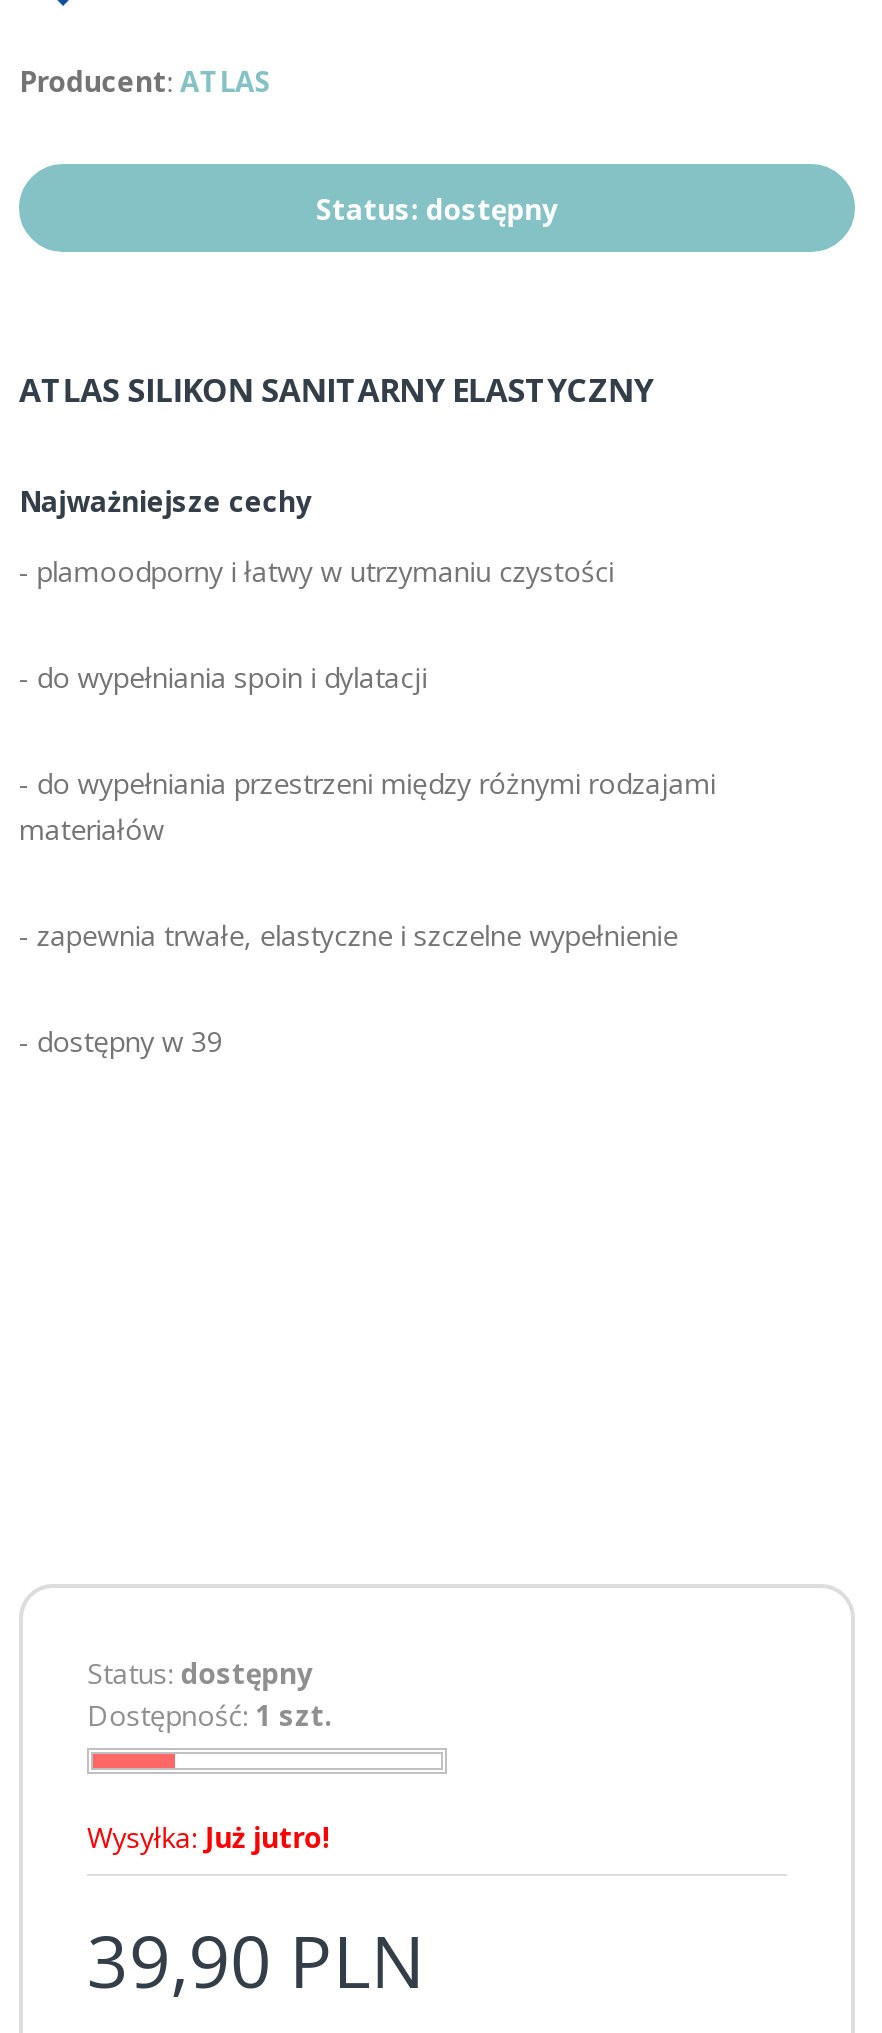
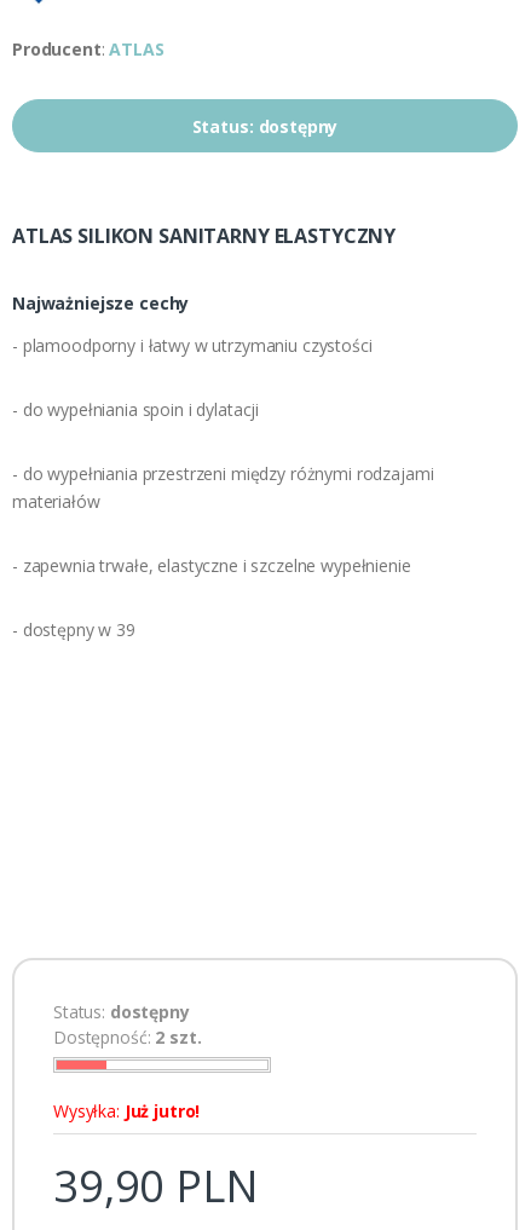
[87,1697,332,1735] Dostępność: 1 szt. -> [53,1026,201,1049] Dostępność: 2 szt.

